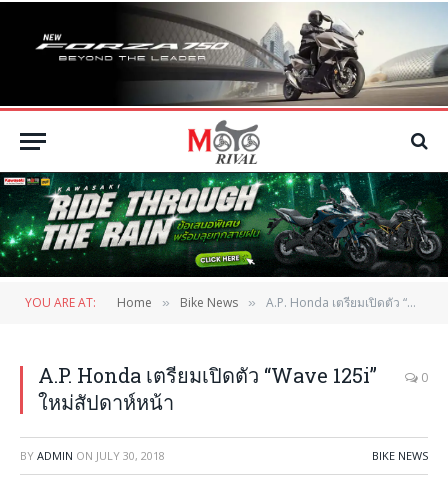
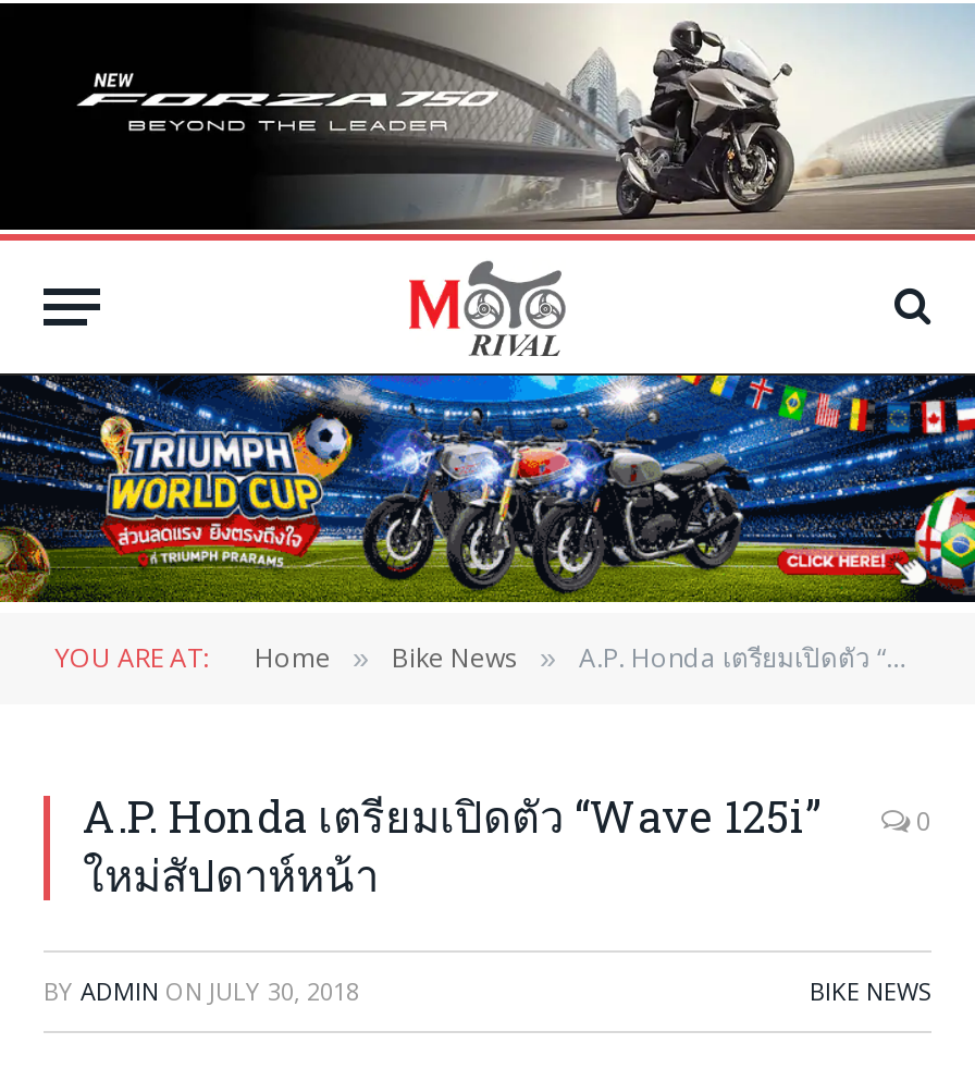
[3,172,445,278] [image] -> [7,373,968,604] [image]

